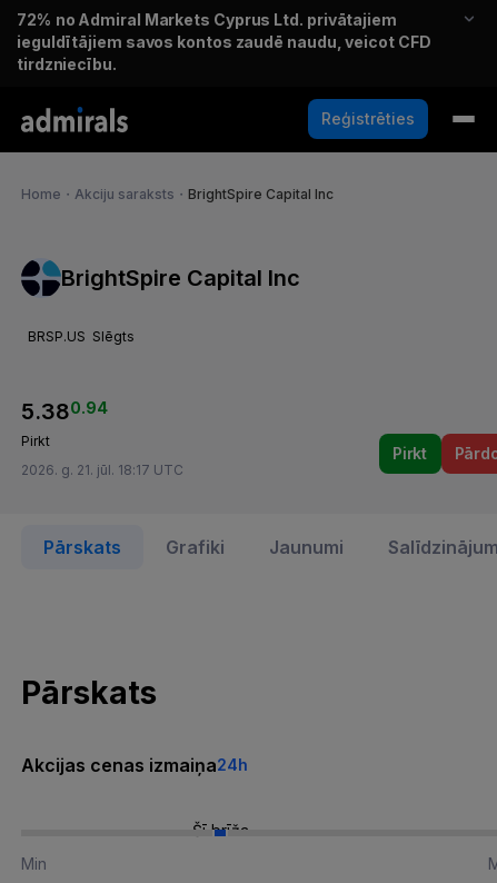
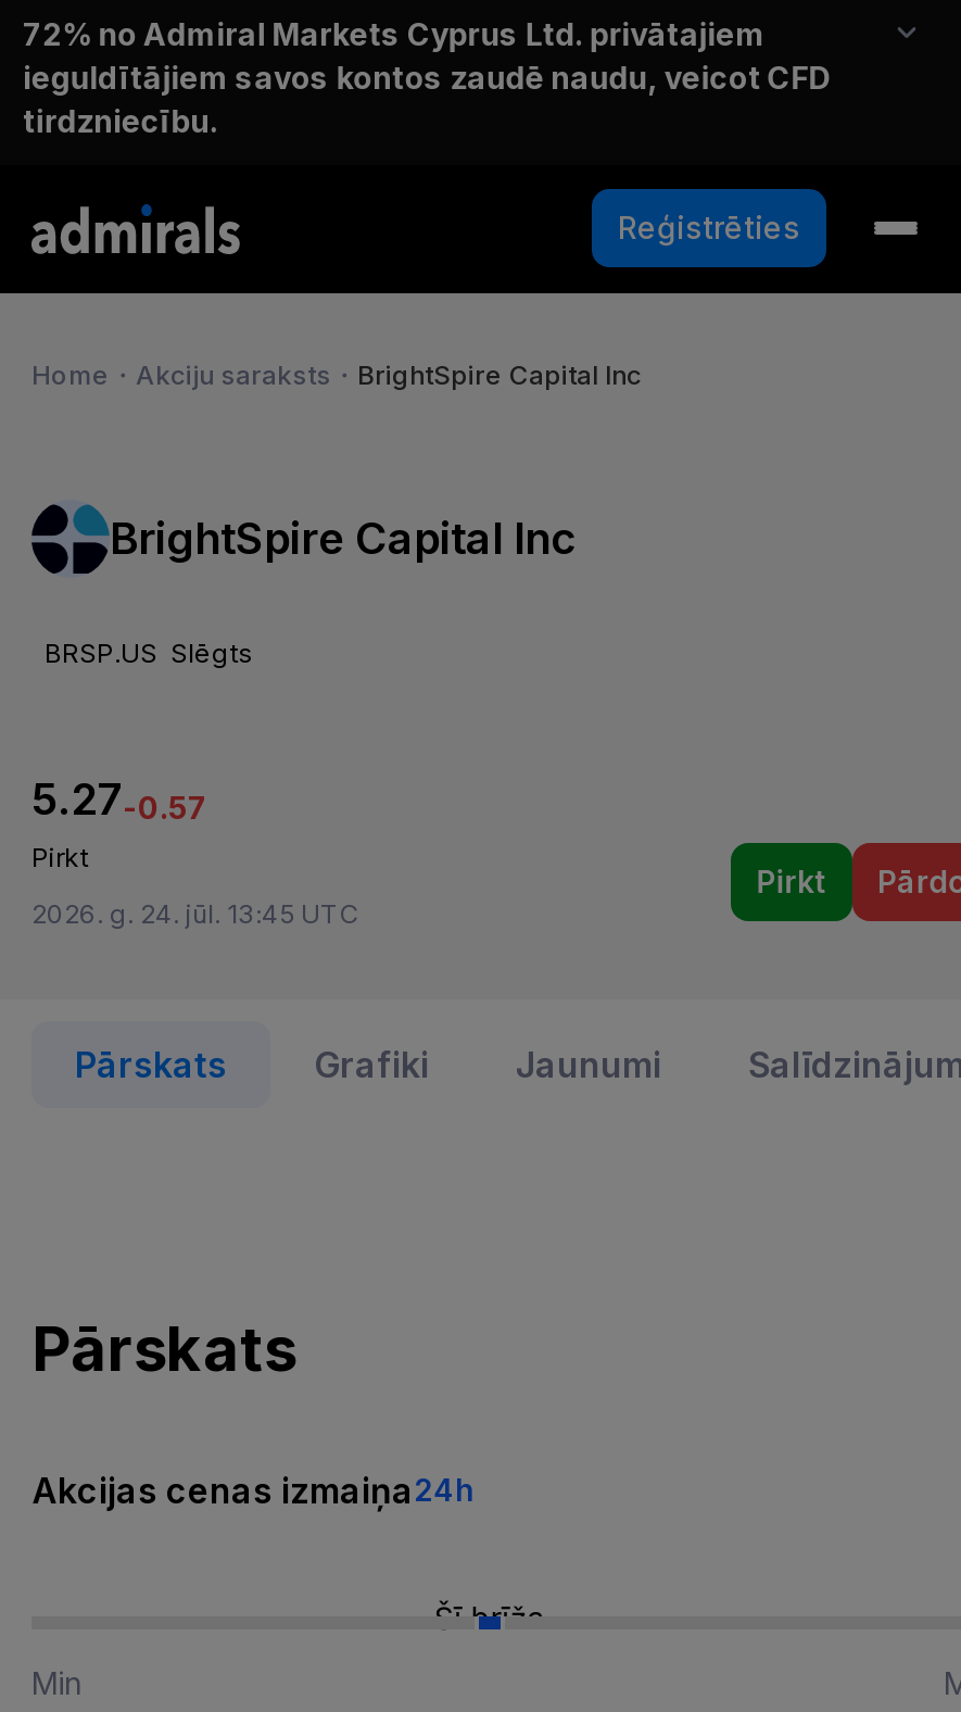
[21,399,108,425] 5.380.94 -> [31,774,207,826] 5.27-0.57
[21,462,183,479] 2026. g. 21. jūl. 18:17 UTC -> [31,898,359,931] 2026. g. 24. jūl. 13:45 UTC

